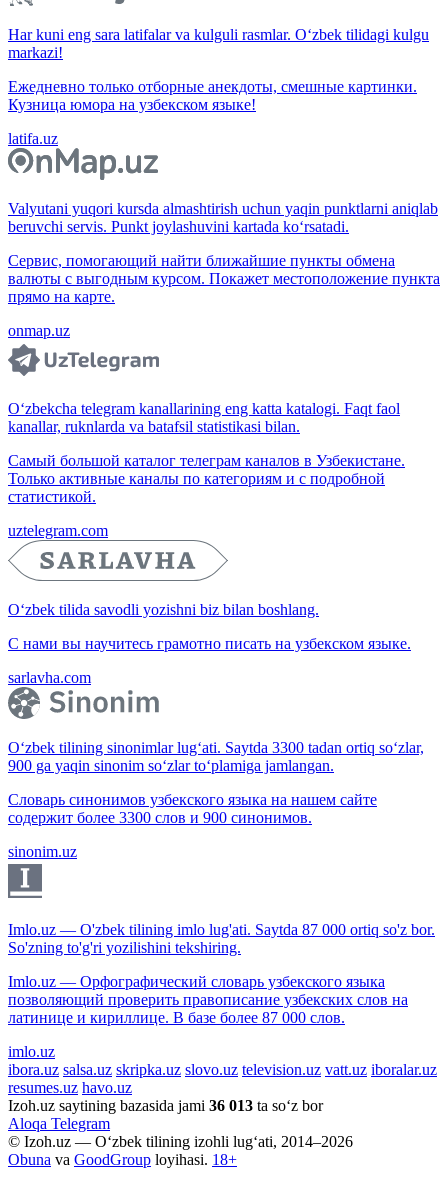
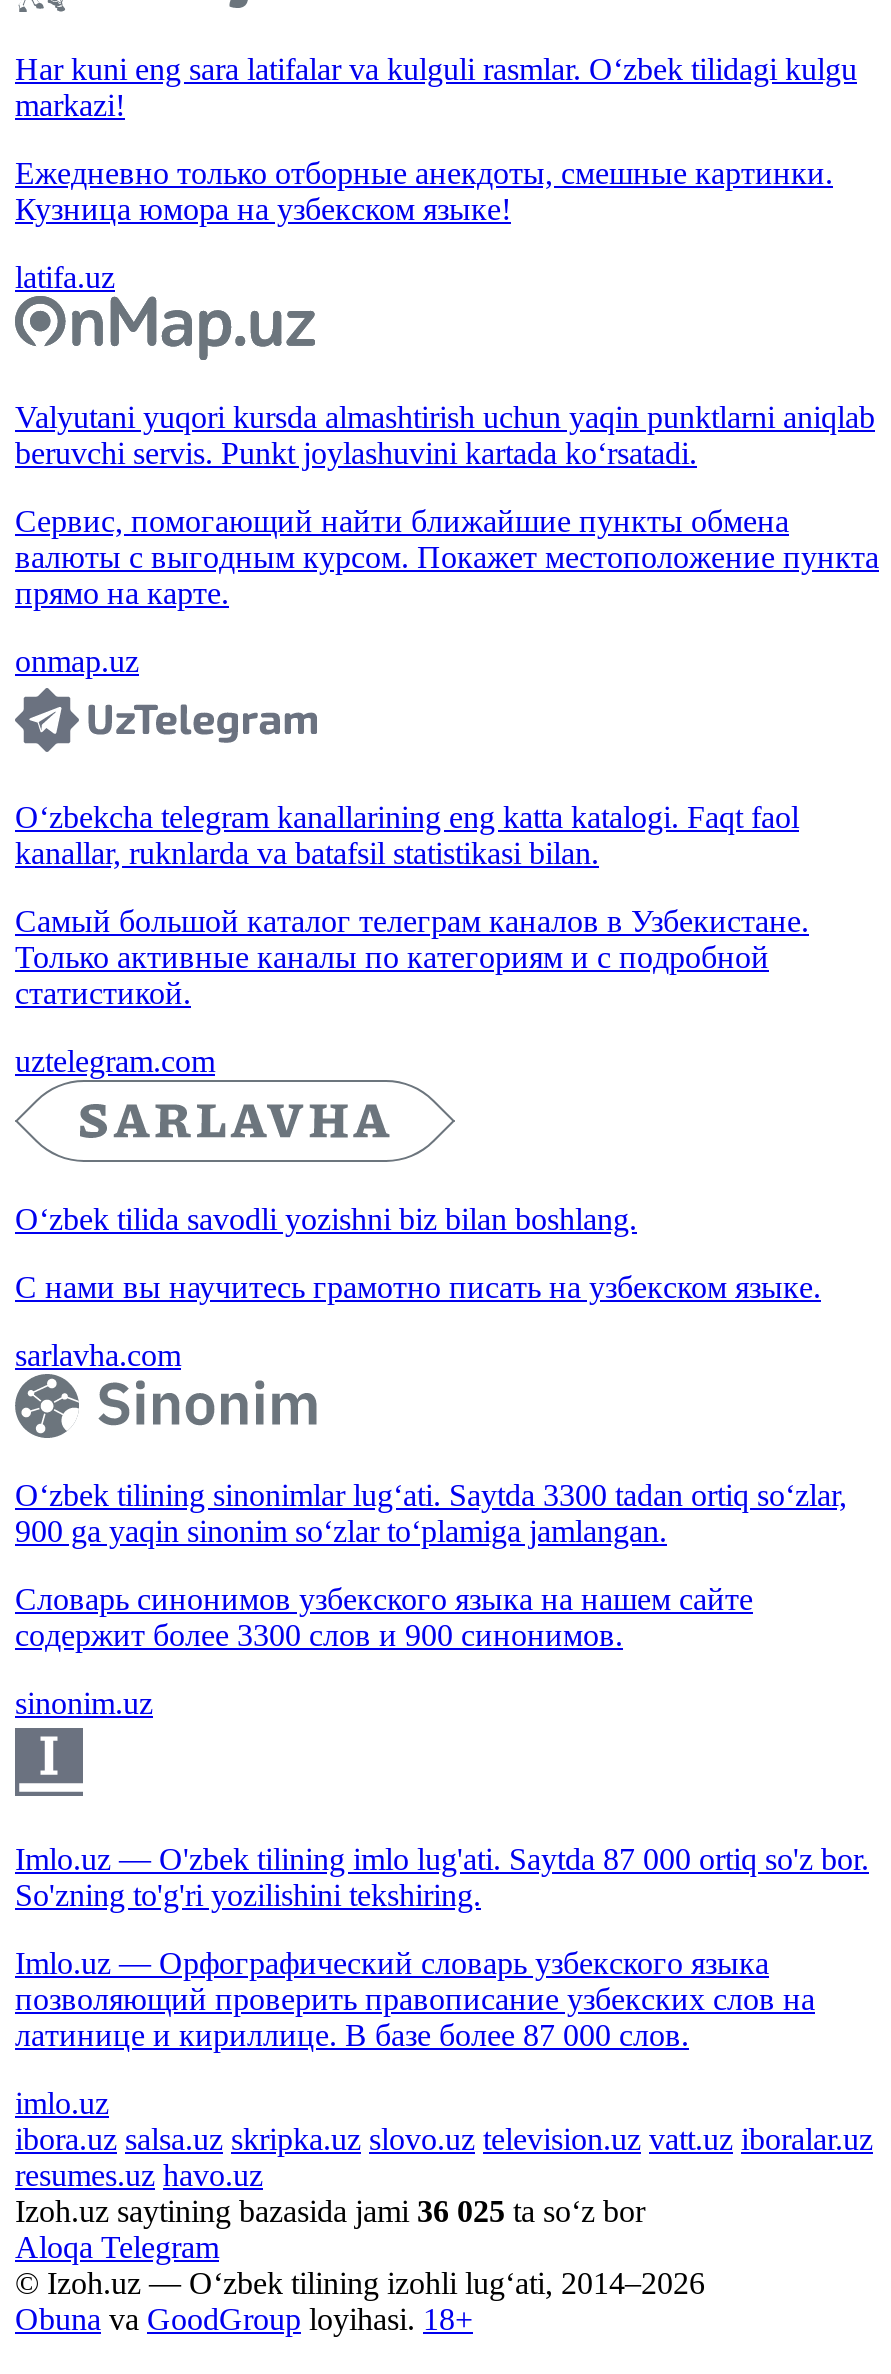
[8,1097,323,1114] Izoh.uz saytining bazasida jami 36 013 ta so‘z bor -> [15,2194,645,2228] Izoh.uz saytining bazasida jami 36 025 ta so‘z bor

